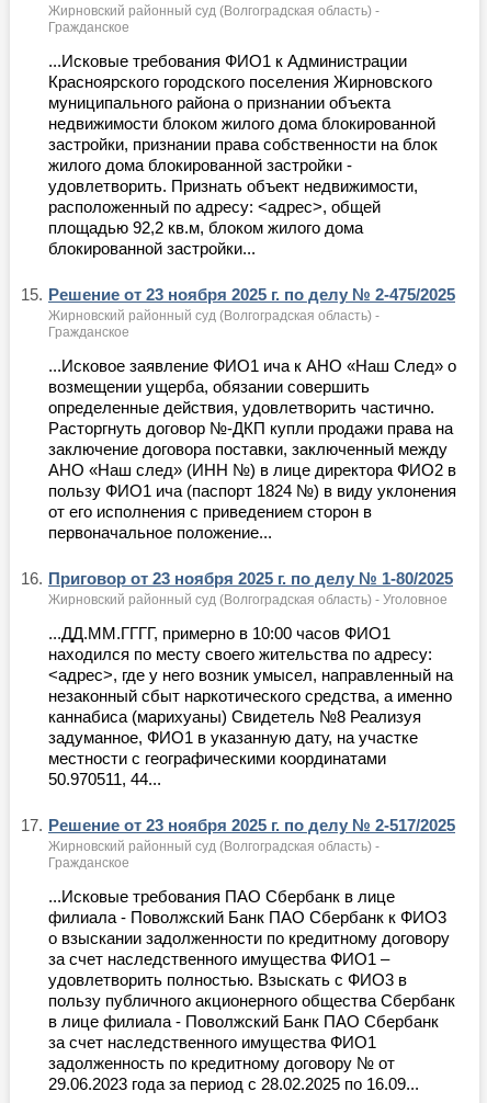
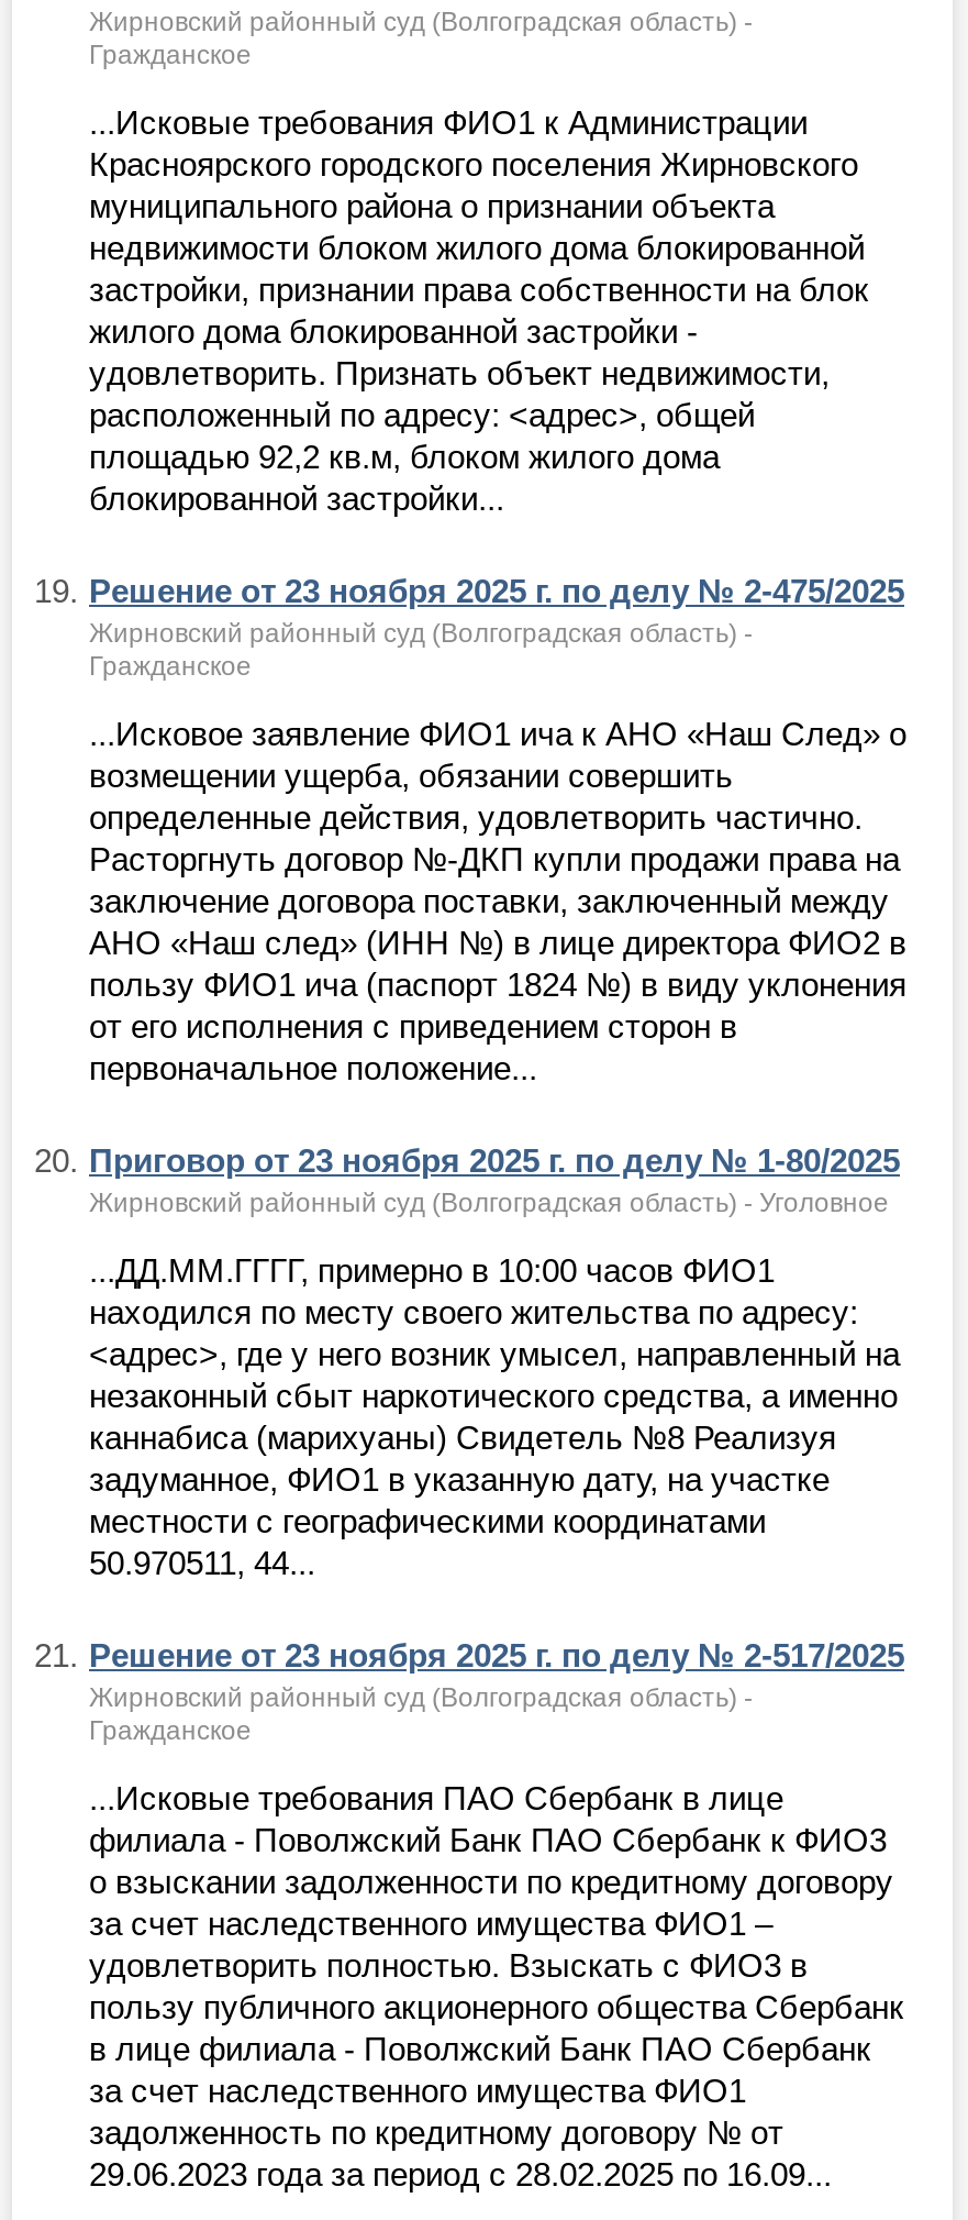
[21,285,455,303] 15. Решение от 23 ноября 2025 г. по делу № 2-475/2025 -> [34,571,904,608] 19. Решение от 23 ноября 2025 г. по делу № 2-475/2025
[21,568,453,587] 16. Приговор от 23 ноября 2025 г. по делу № 1-80/2025 -> [34,1140,900,1178] 20. Приговор от 23 ноября 2025 г. по делу № 1-80/2025
[21,815,455,834] 17. Решение от 23 ноября 2025 г. по делу № 2-517/2025 -> [34,1635,904,1672] 21. Решение от 23 ноября 2025 г. по делу № 2-517/2025

